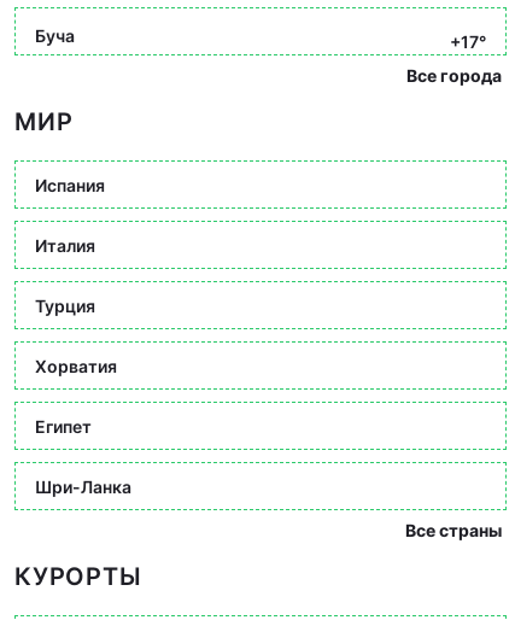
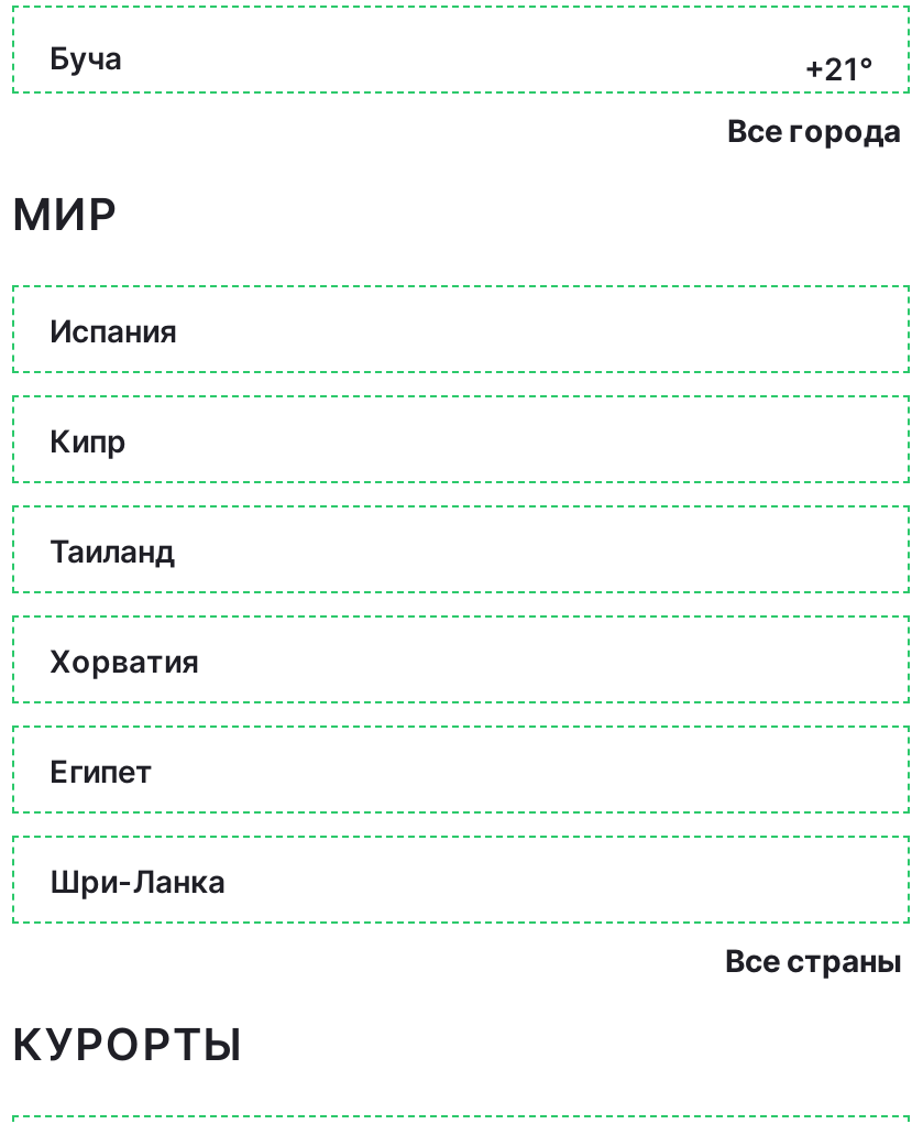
[450,31,486,52] +17° -> [804,50,872,87] +21°
[35,235,95,255] Италия -> [50,421,127,458] Кипр
[35,295,95,315] Турция -> [50,531,175,568] Таиланд

